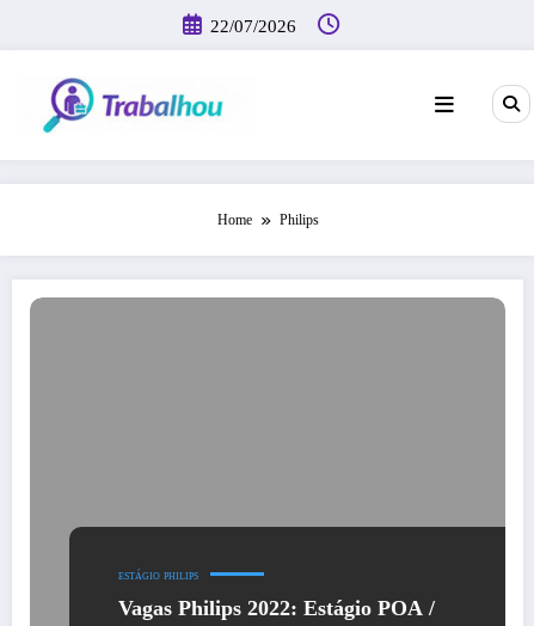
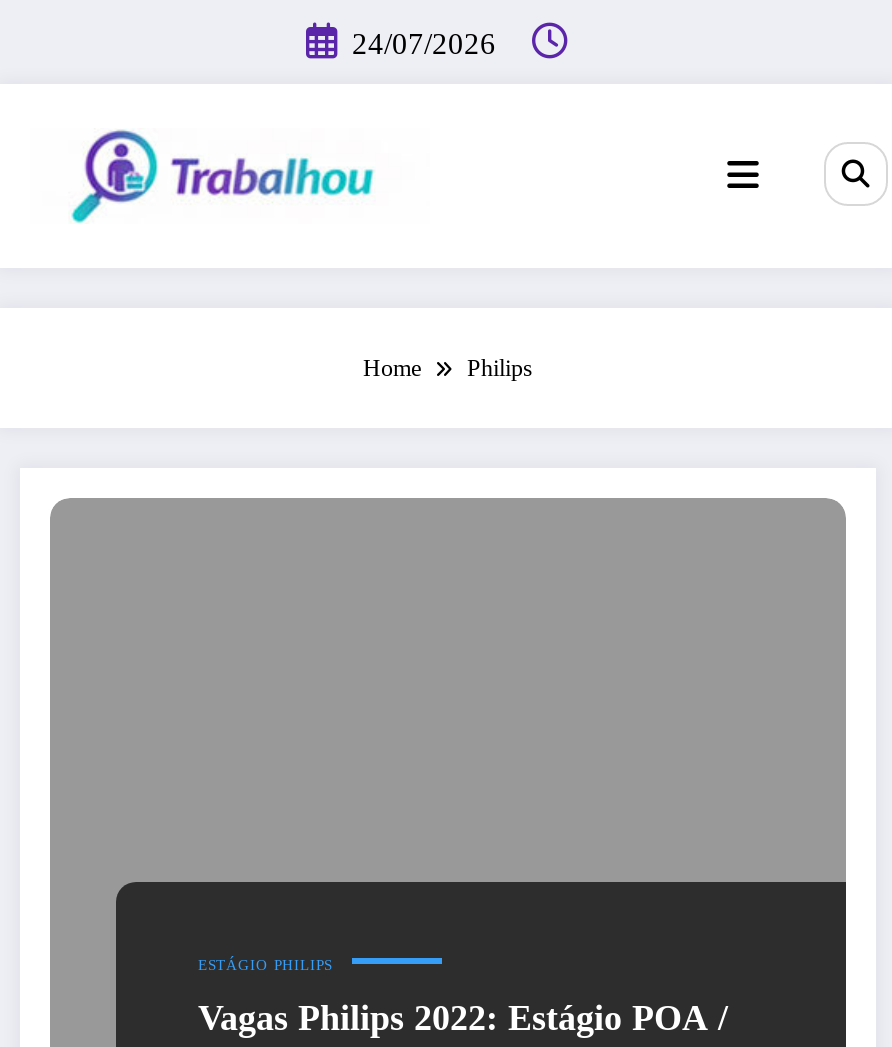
[210,17,296,36] 22/07/2026 -> [352,28,496,60] 24/07/2026

